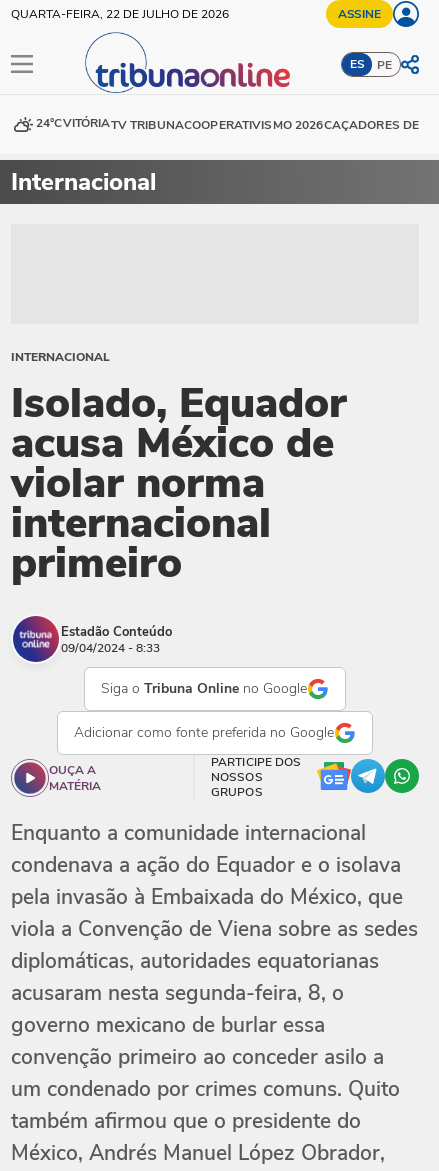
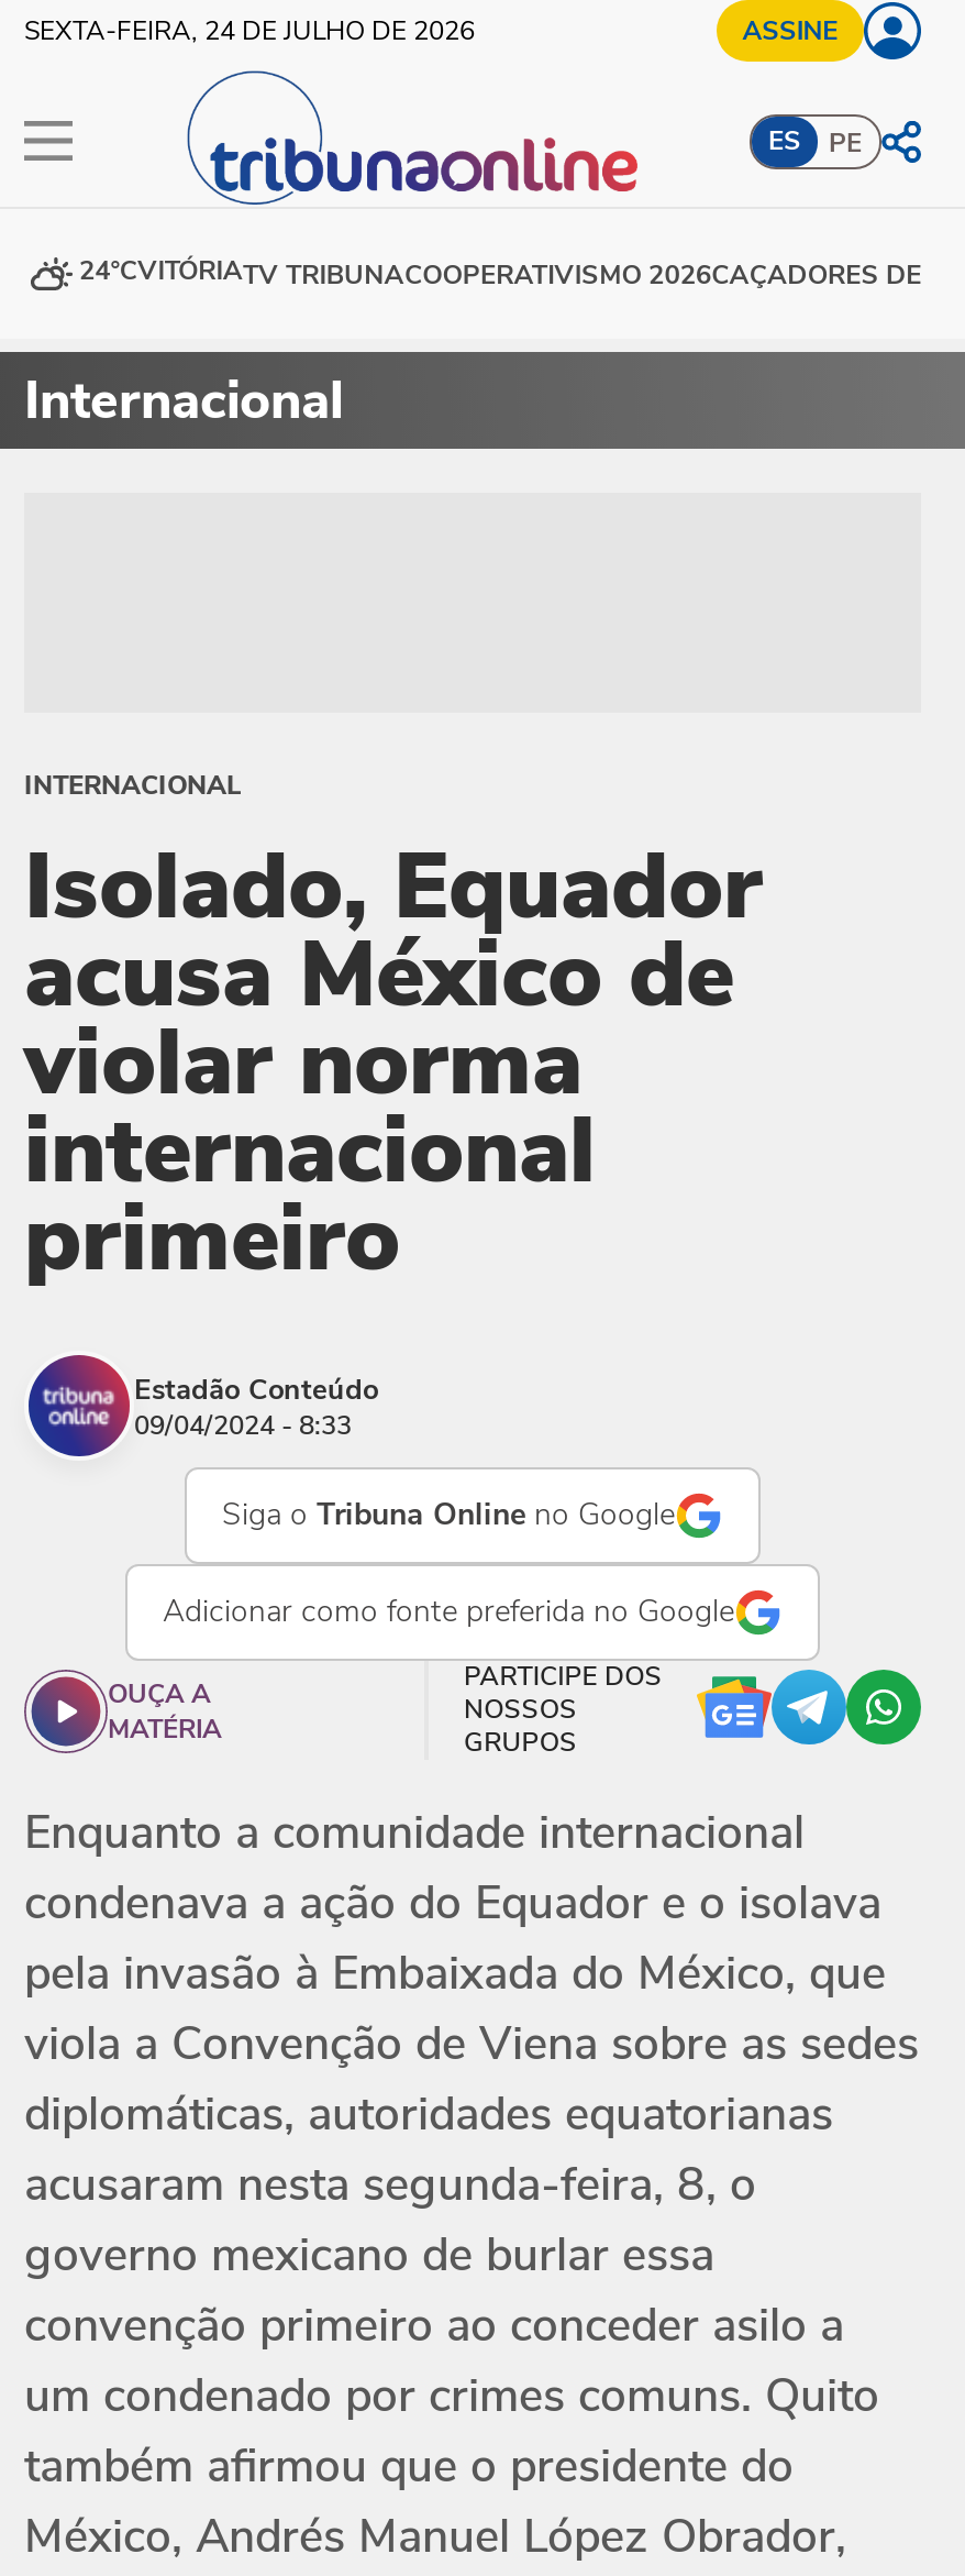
[11,6,229,22] QUARTA-FEIRA, 22 DE JULHO DE 2026 -> [24,13,475,48] SEXTA-FEIRA, 24 DE JULHO DE 2026

